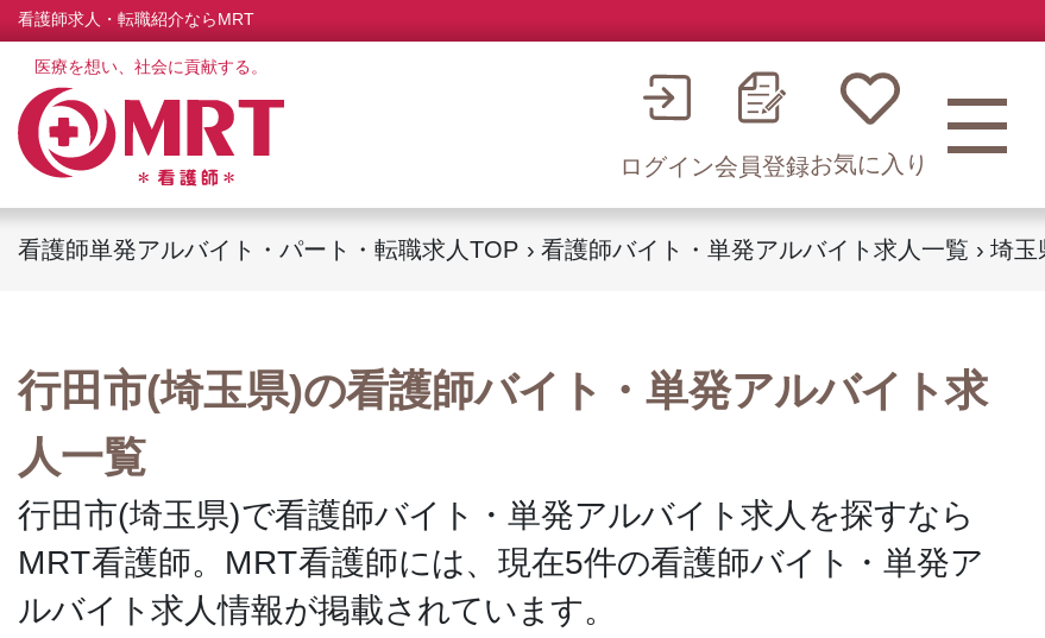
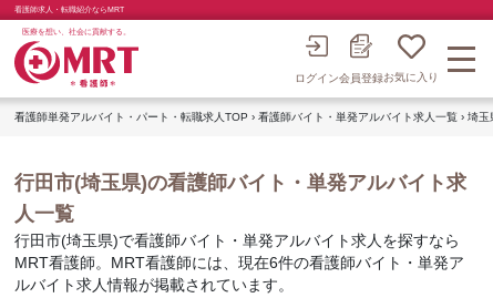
[18,543,983,581] MRT看護師。MRT看護師には、現在5件の看護師バイト・単発ア -> [14,254,464,271] MRT看護師。MRT看護師には、現在6件の看護師バイト・単発ア

